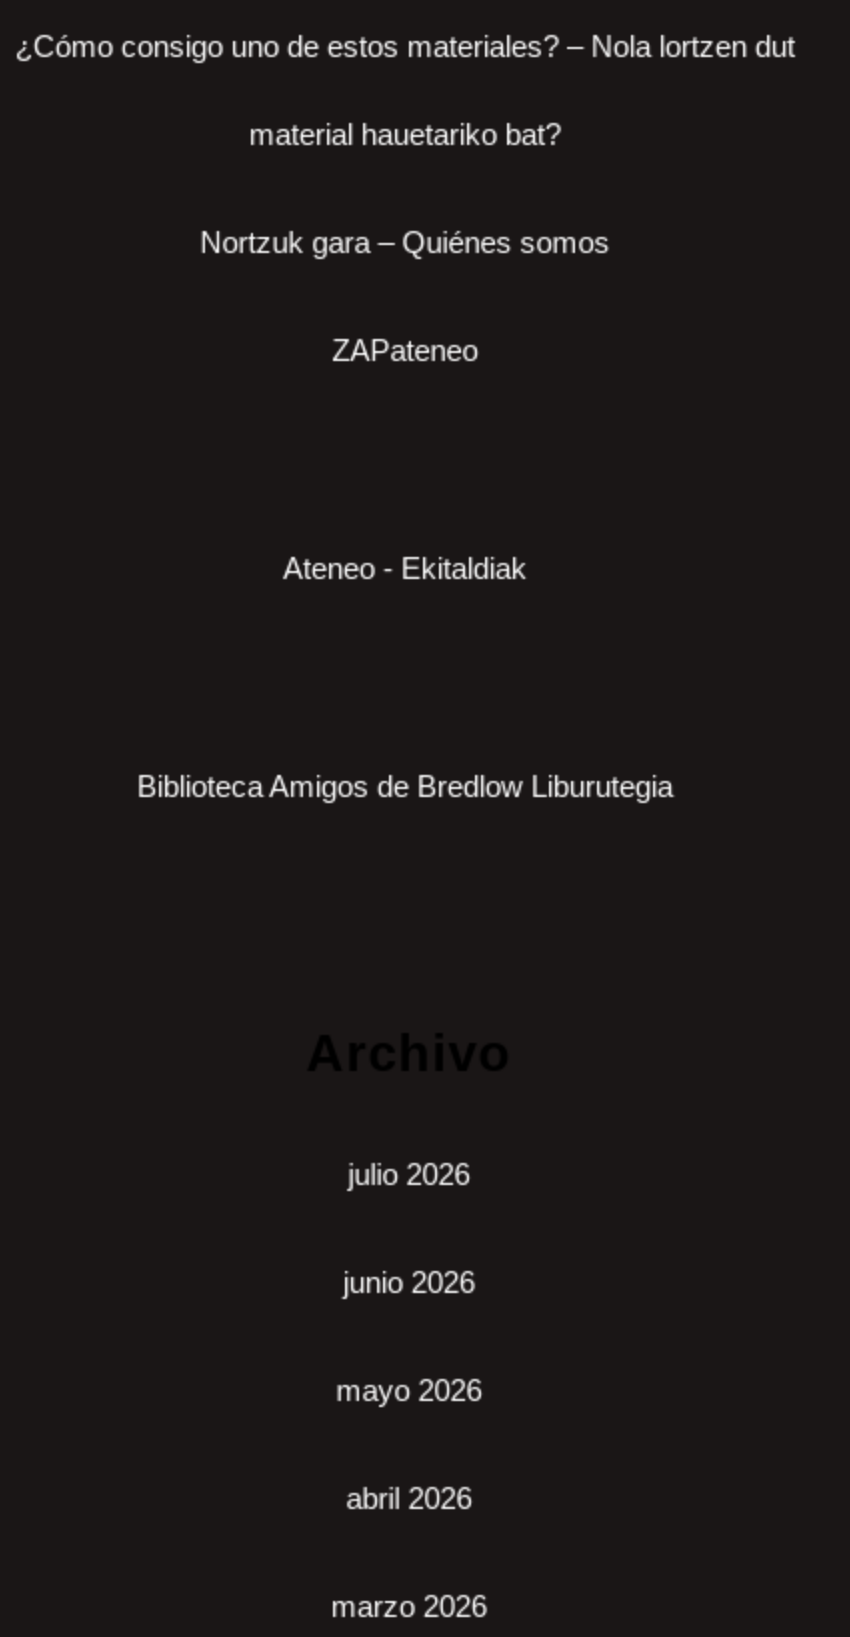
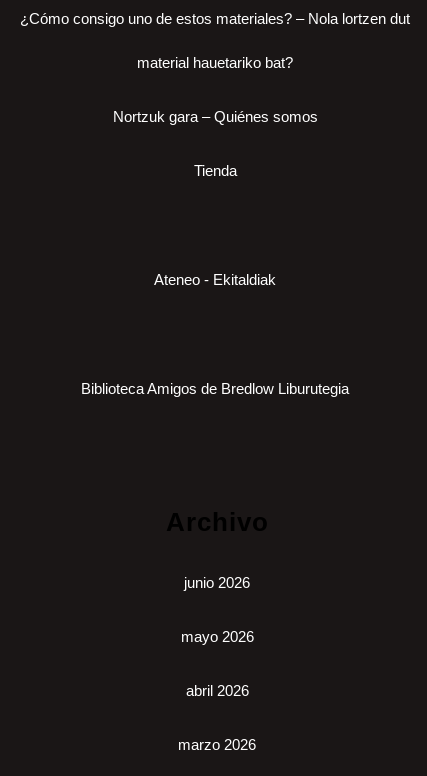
[332,334,478,368] ZAPateneo -> [193,162,236,179] Tienda
[348,1158,470,1192] julio 2026 -> none

